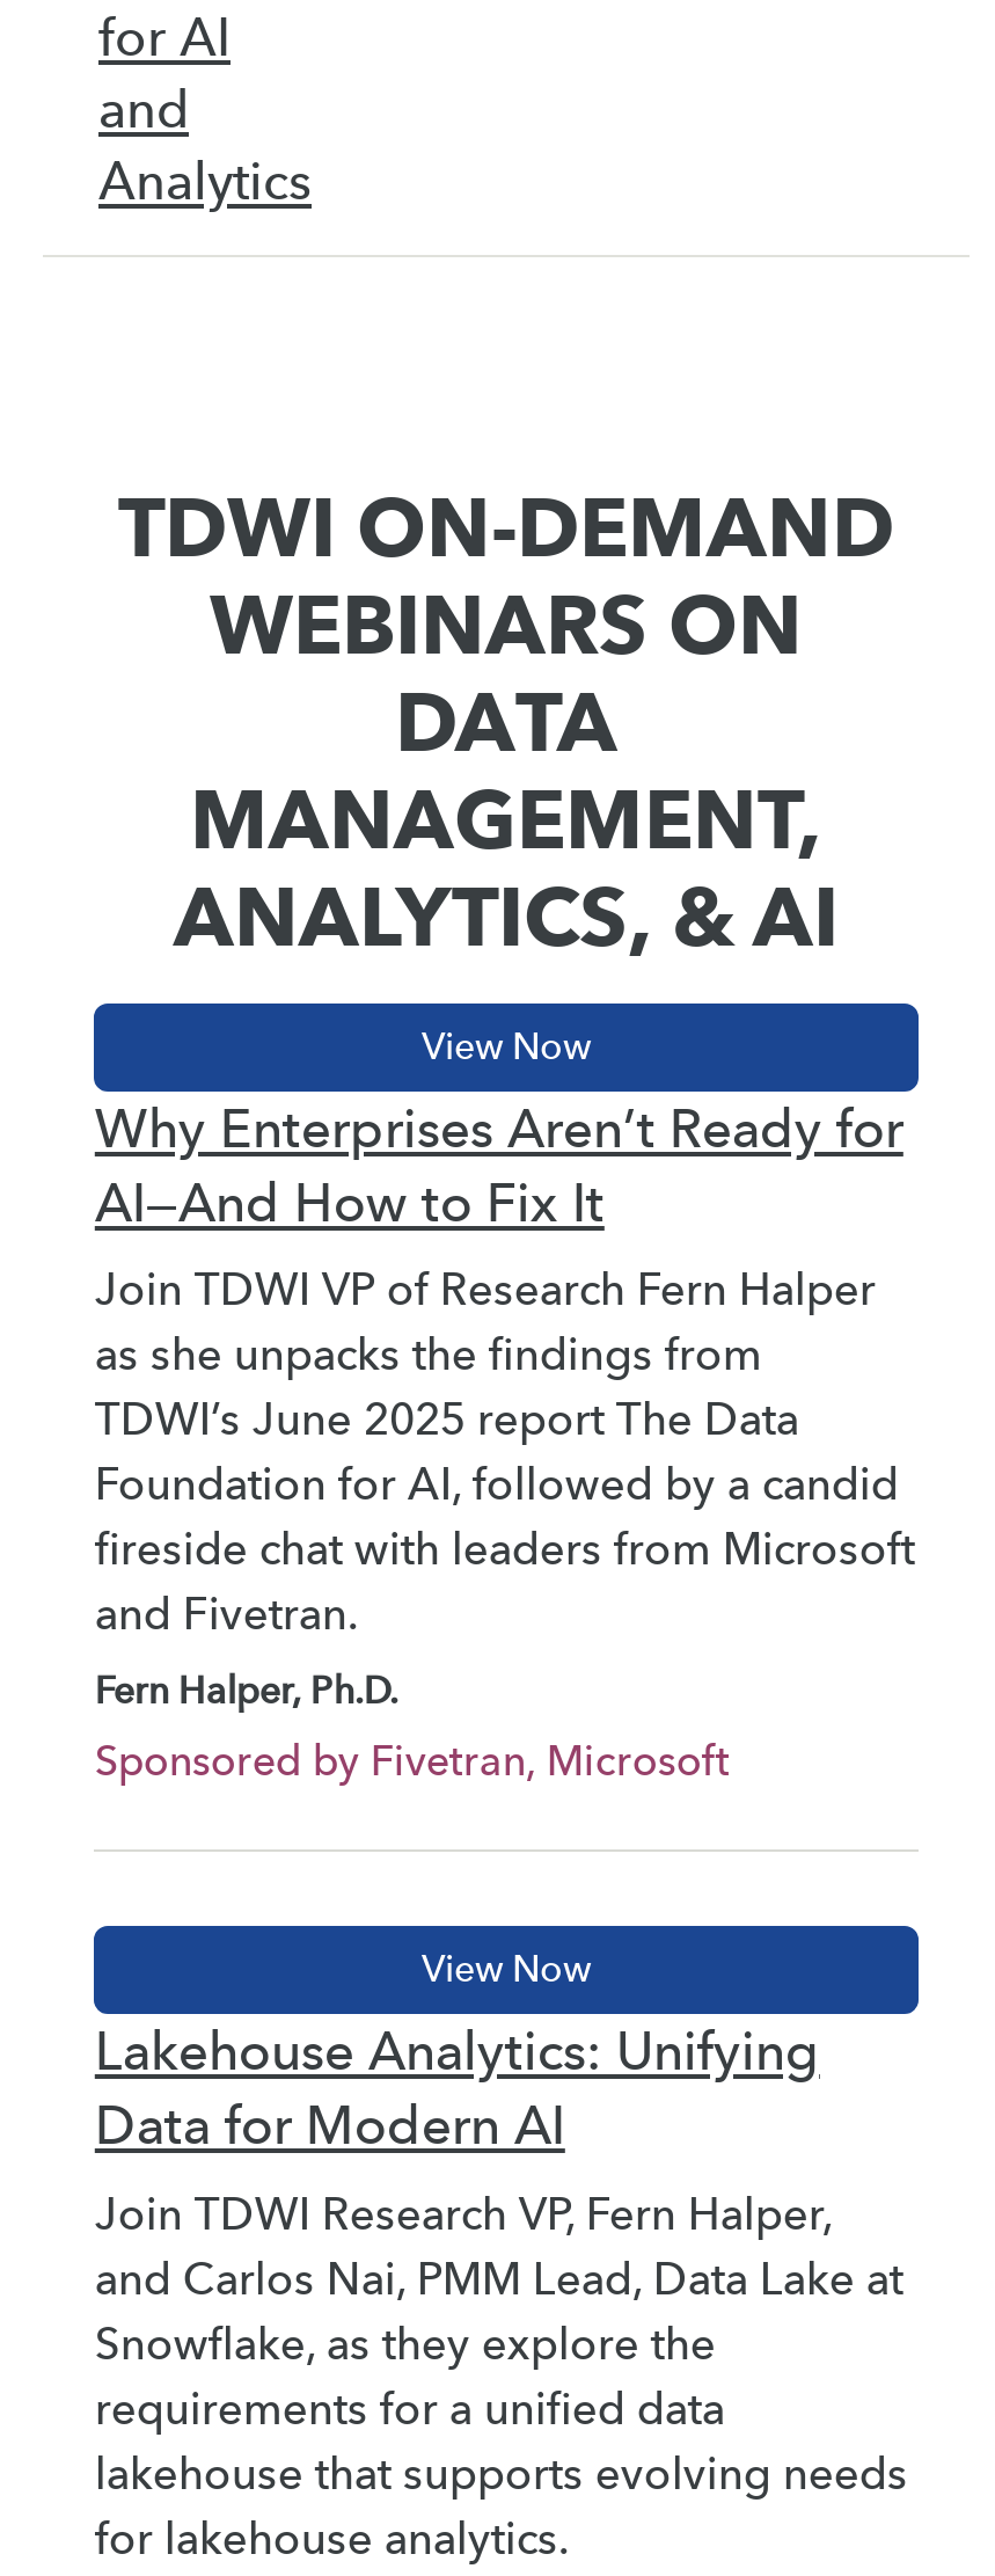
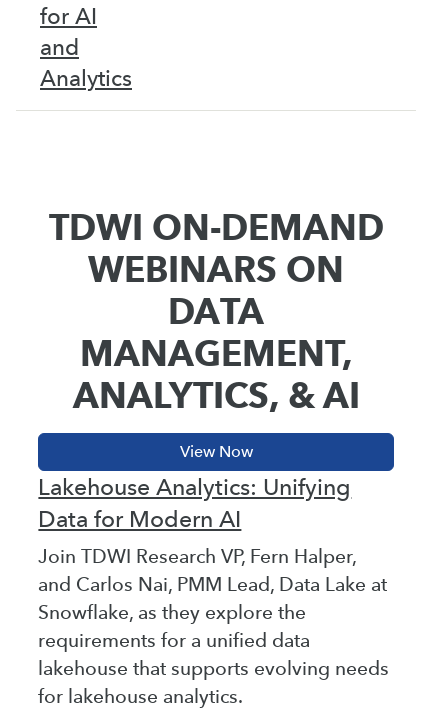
[95,1096,915,1787] Why Enterprises Aren’t Ready for | AI—And How to Fix It | Join TDWI VP of Research Fern Halper | as she unpacks the findings from | TDWI’s June 2025 report The Data | Foundation for AI, followed by a candid | fireside chat with leaders from Microsoft | and Fivetran. | Fern Halper, Ph.D. | Sponsored by Fivetran, Microsoft -> none

